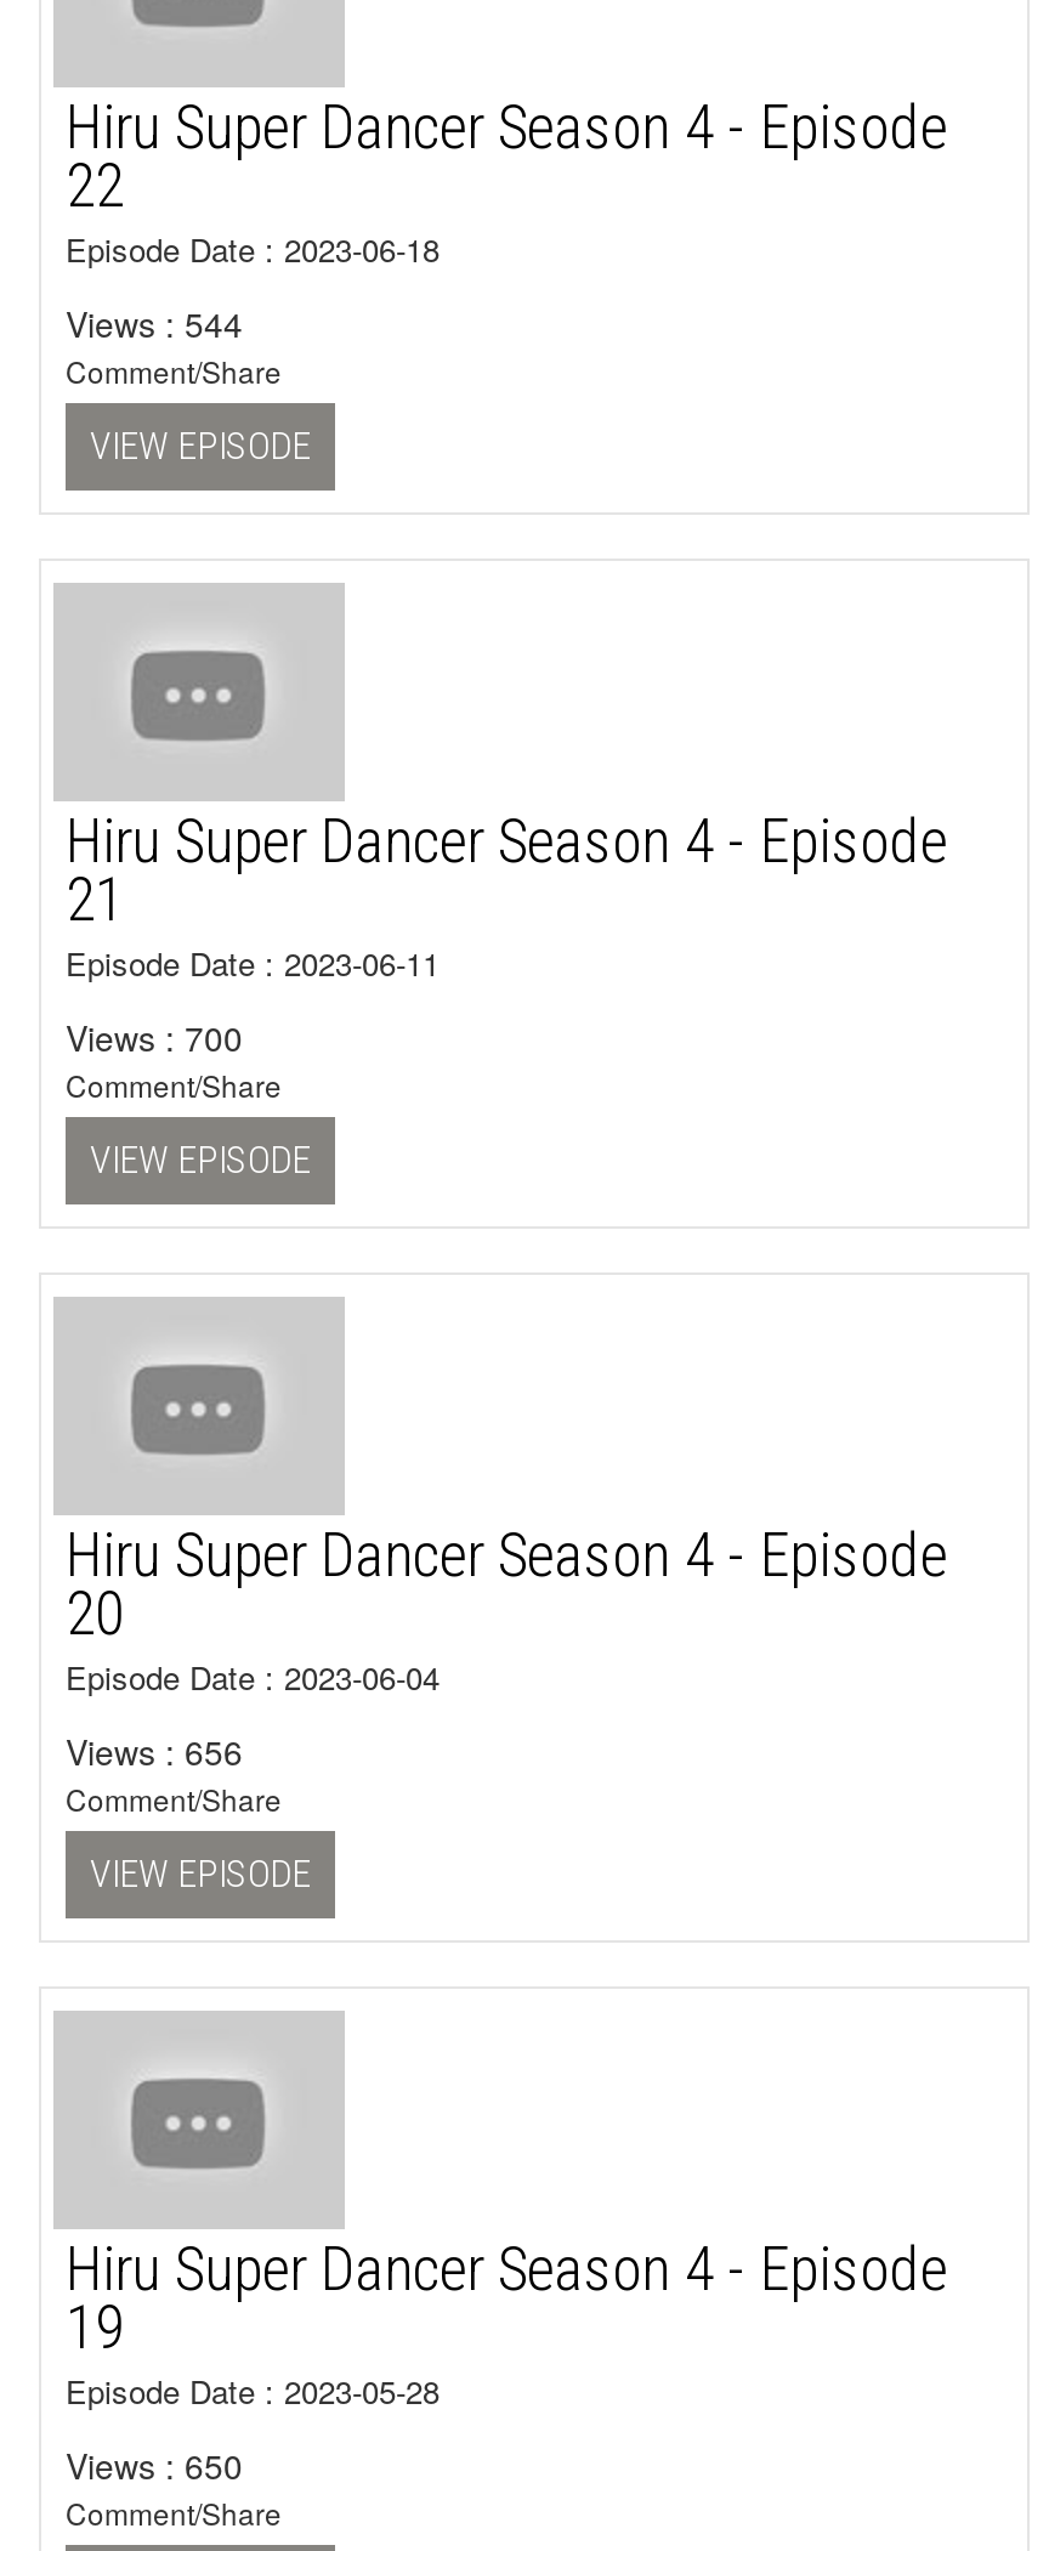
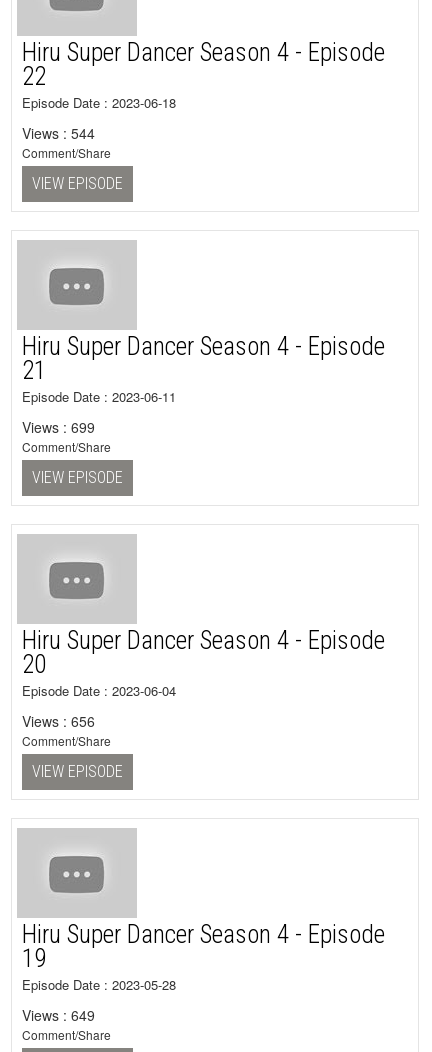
[66,1011,243,1060] Views : 700 -> [22,416,95,436] Views : 699
[66,2439,243,2488] Views : 650 -> [22,1004,95,1024] Views : 649

